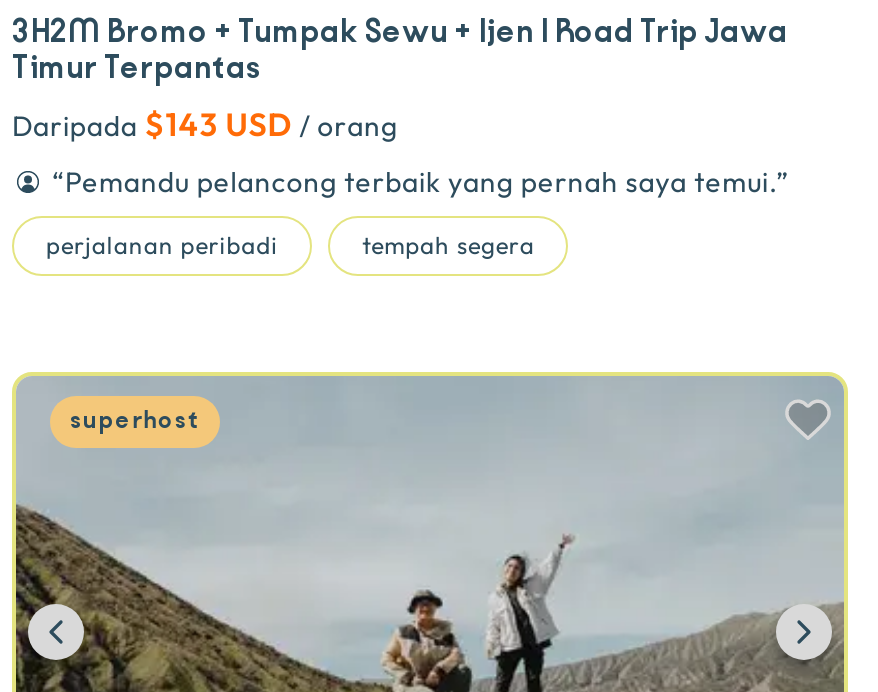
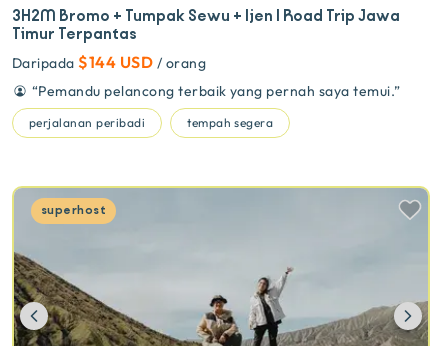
[12,104,398,142] Daripada $143 USD / orang -> [12,52,206,71] Daripada $144 USD / orang

